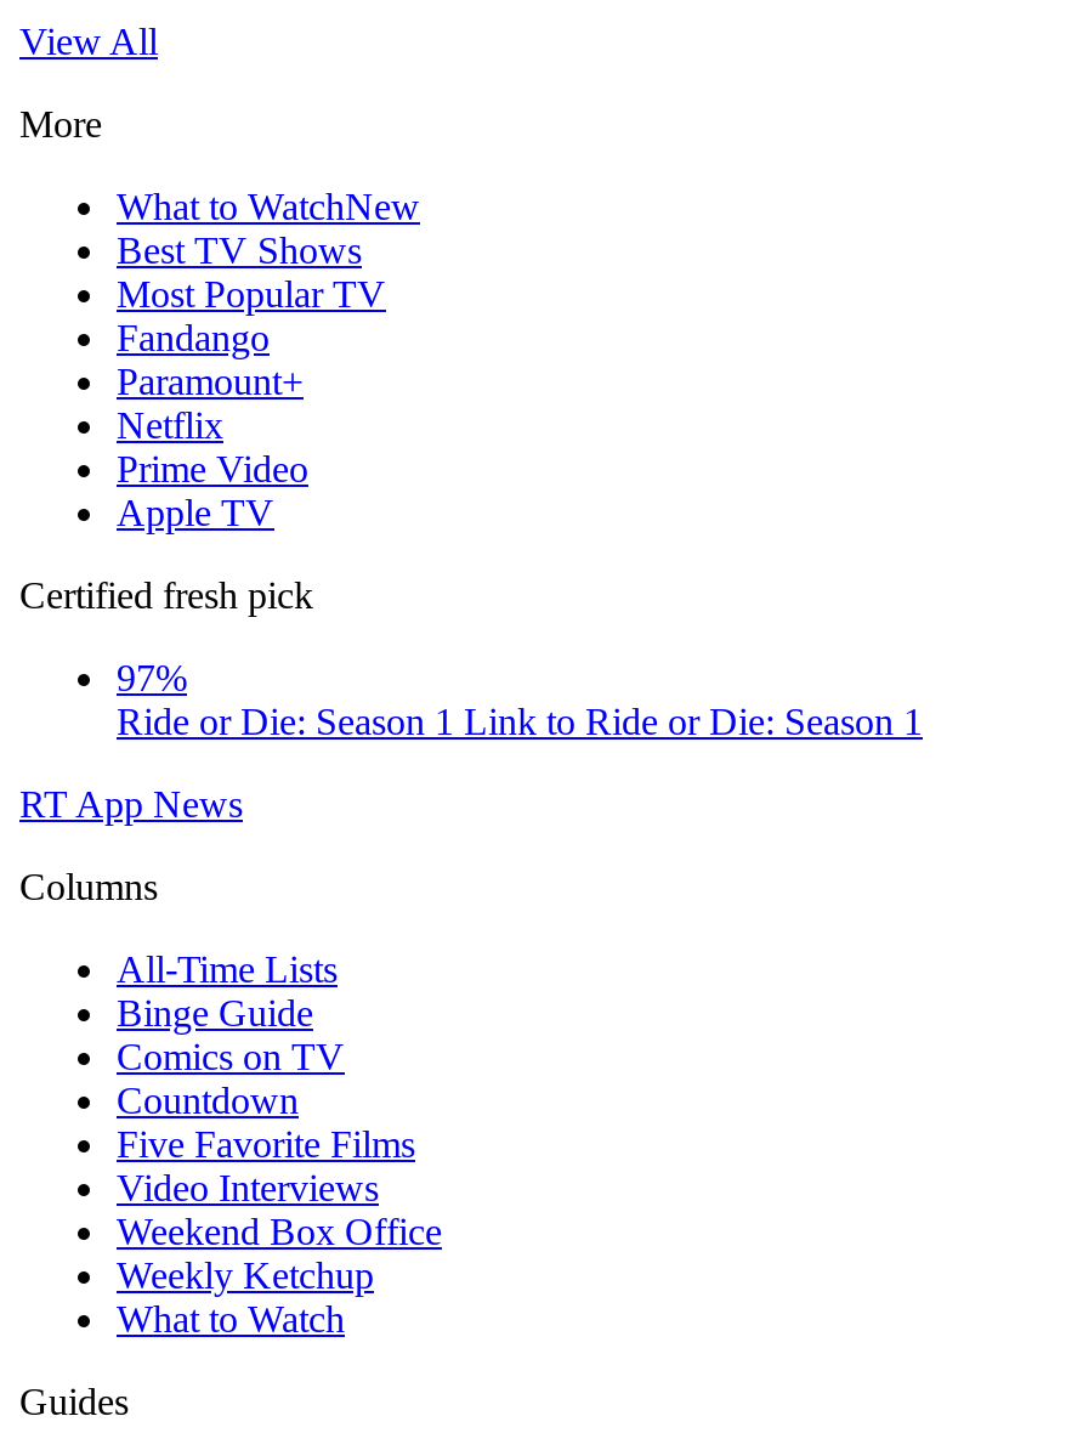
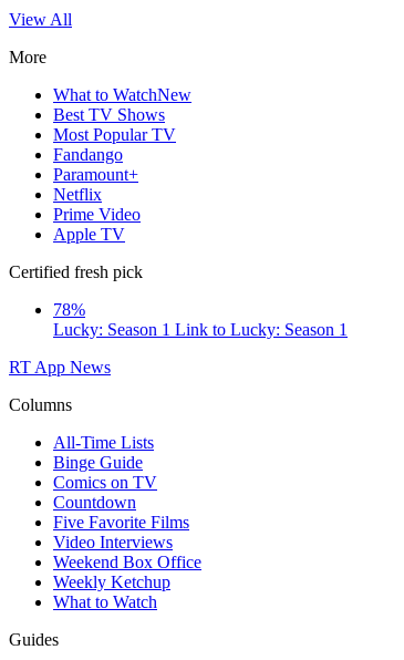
[117,657,923,742] 97% | Ride or Die: Season 1 Link to Ride or Die: Season 1 -> [53,300,348,339] 78% | Lucky: Season 1 Link to Lucky: Season 1

